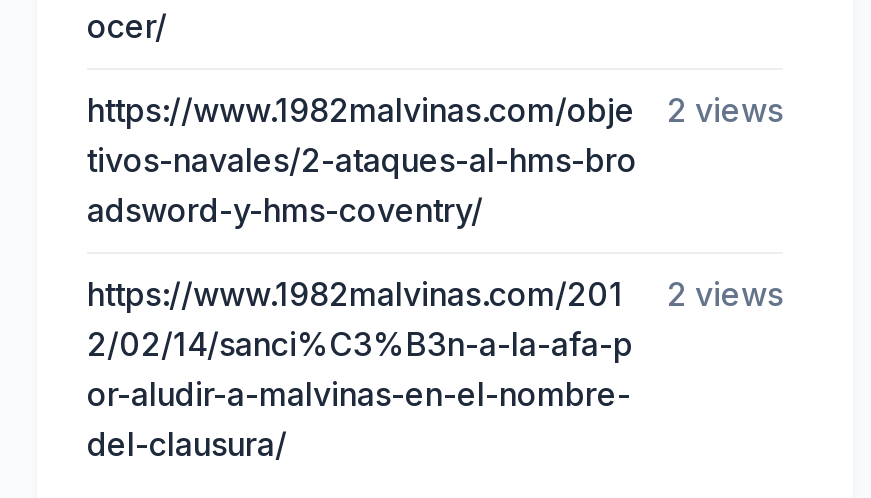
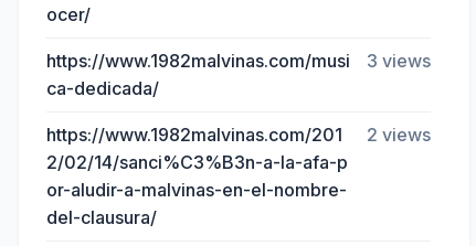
[87,89,637,229] https://www.1982malvinas.com/obje | tivos-navales/2-ataques-al-hms-bro | adsword-y-hms-coventry/ -> [46,49,350,99] https://www.1982malvinas.com/musi | ca-dedicada/
[667,89,783,129] 2 views -> [367,49,431,71] 3 views

